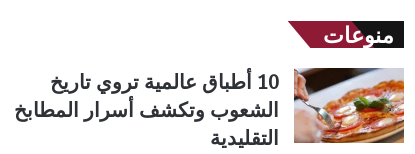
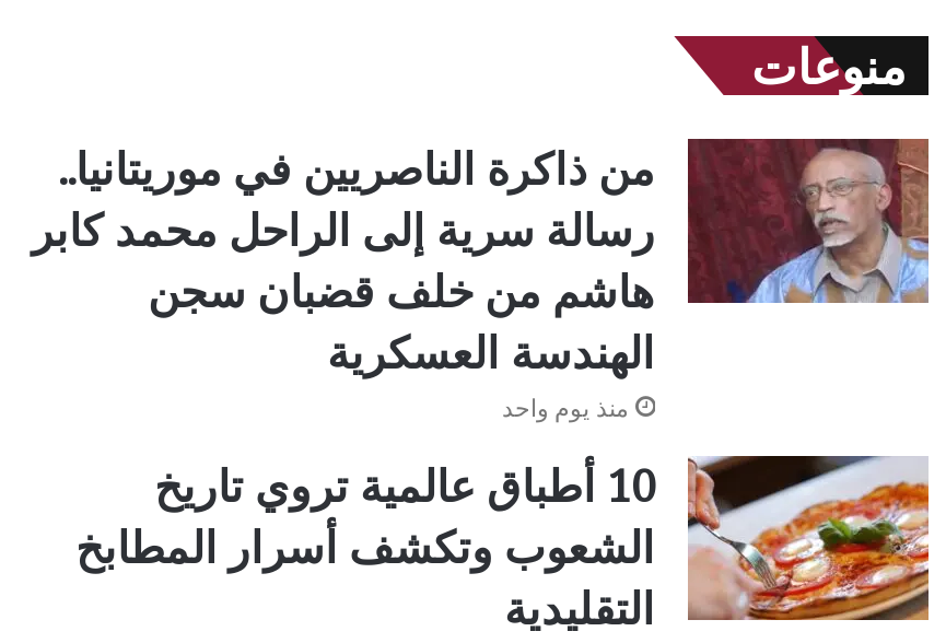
none -> [32,138,929,422] [image] | من ذاكرة الناصريين في موريتانيا.. | رسالة سرية إلى الراحل محمد كابر | هاشم من خلف قضبان سجن | الهندسة العسكرية | منذ يوم واحد

